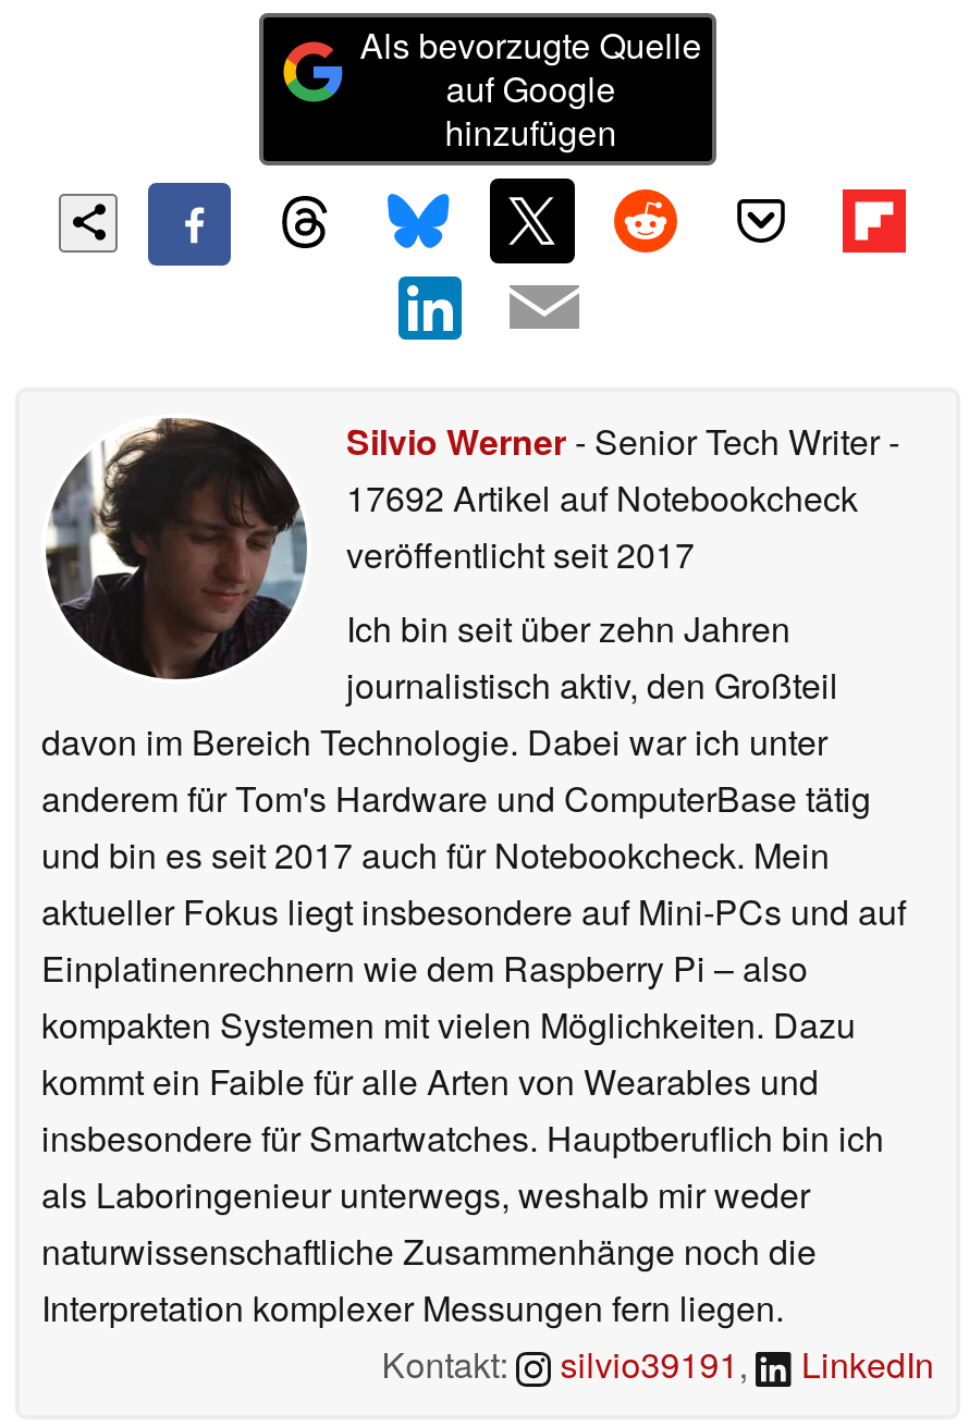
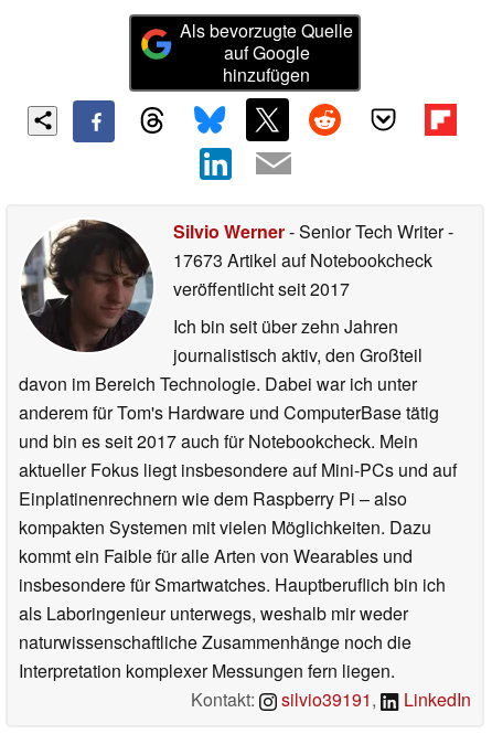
[346,472,858,522] 17692 Artikel auf Notebookcheck -> [173,247,432,272] 17673 Artikel auf Notebookcheck

